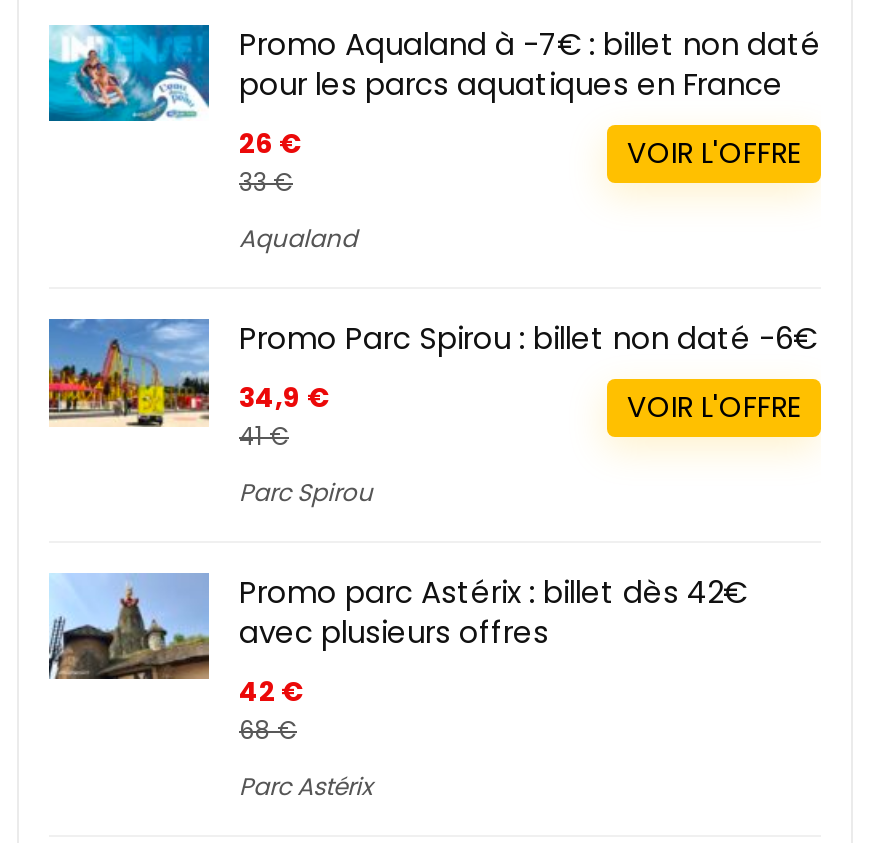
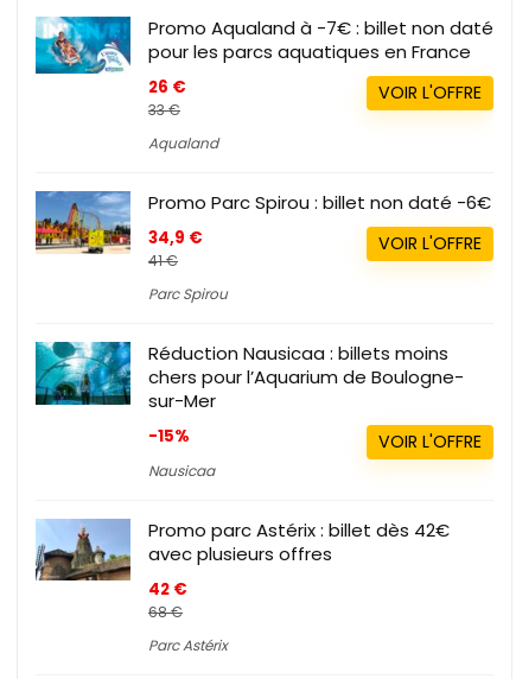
none -> [34,340,464,480] [image] | Réduction Nausicaa : billets moins | chers pour l’Aquarium de Boulogne- | sur-Mer | -15% | Nausicaa
none -> [378,429,482,453] VOIR L'OFFRE

